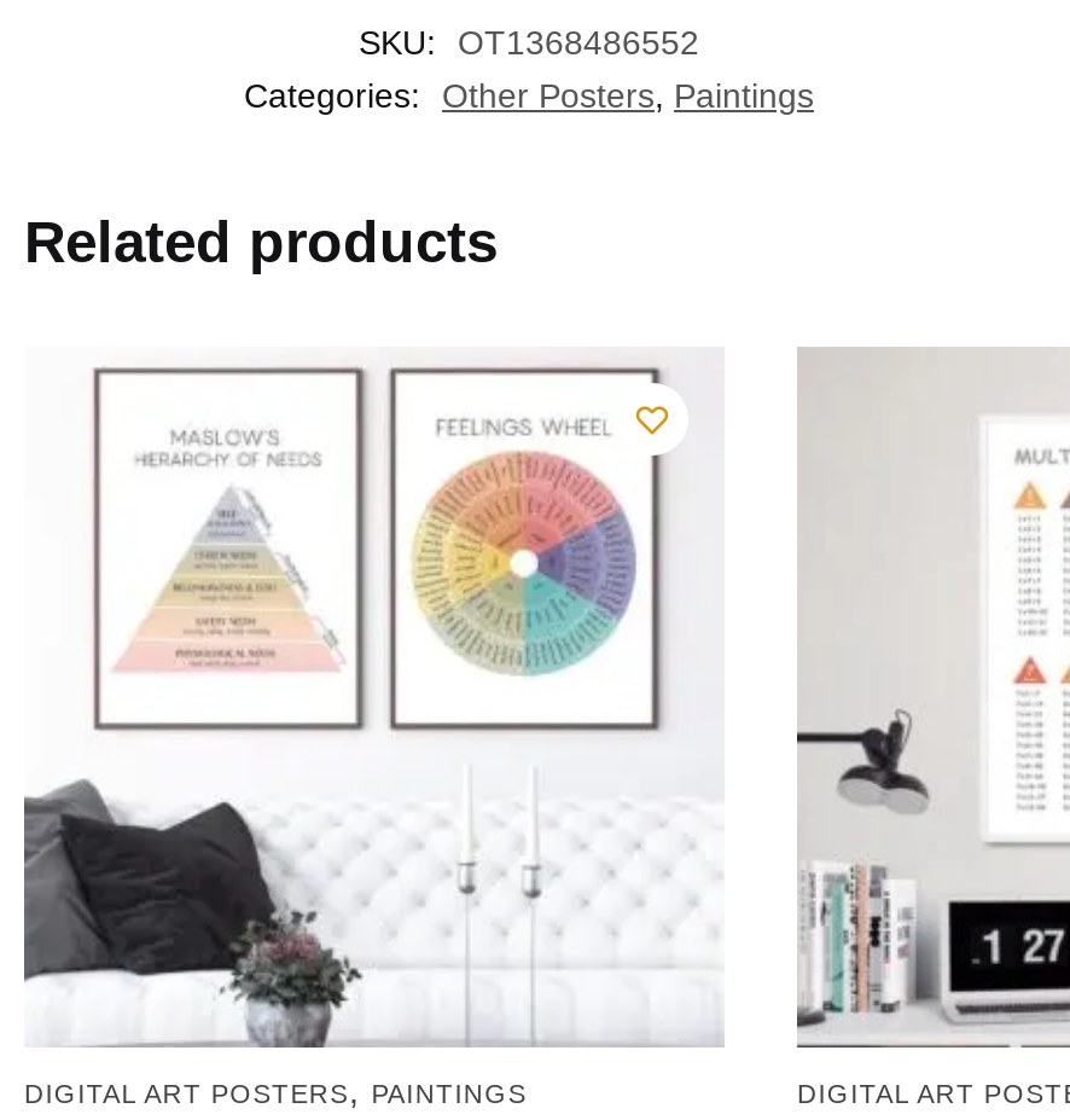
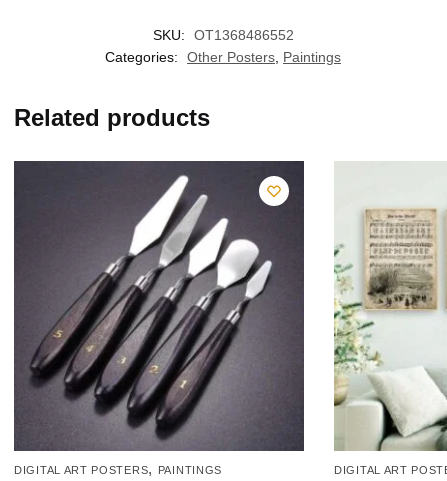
[24,347,725,1048] [image] -> [13,160,305,452] [image]
[795,426,1063,1045] [image] -> [334,195,444,451] [image]

